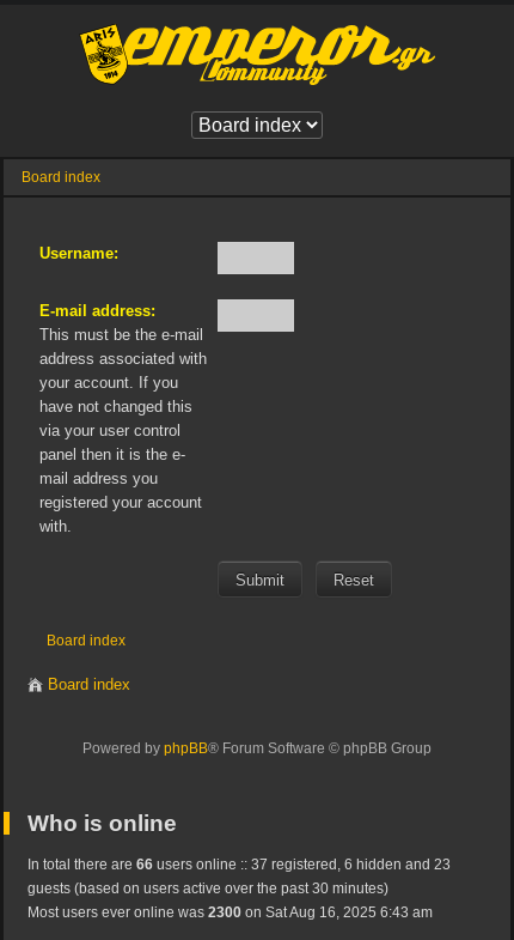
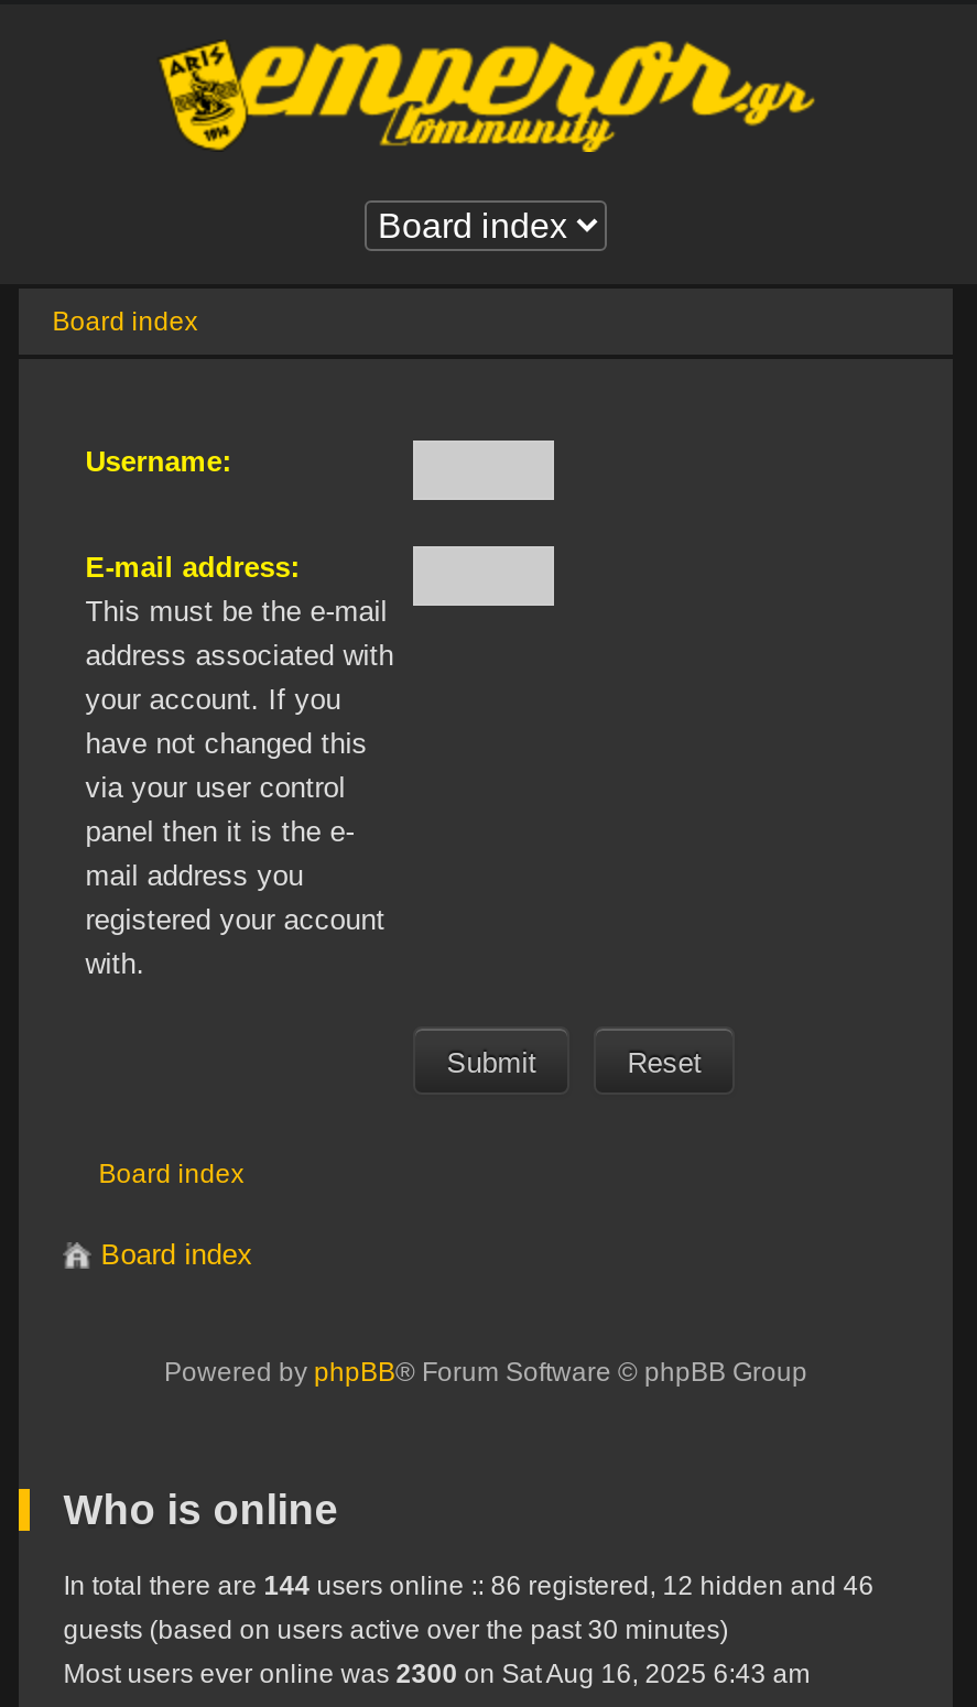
[28,856,451,873] In total there are 66 users online :: 37 registered, 6 hidden and 23 -> [63,1570,874,1601] In total there are 144 users online :: 86 registered, 12 hidden and 46

